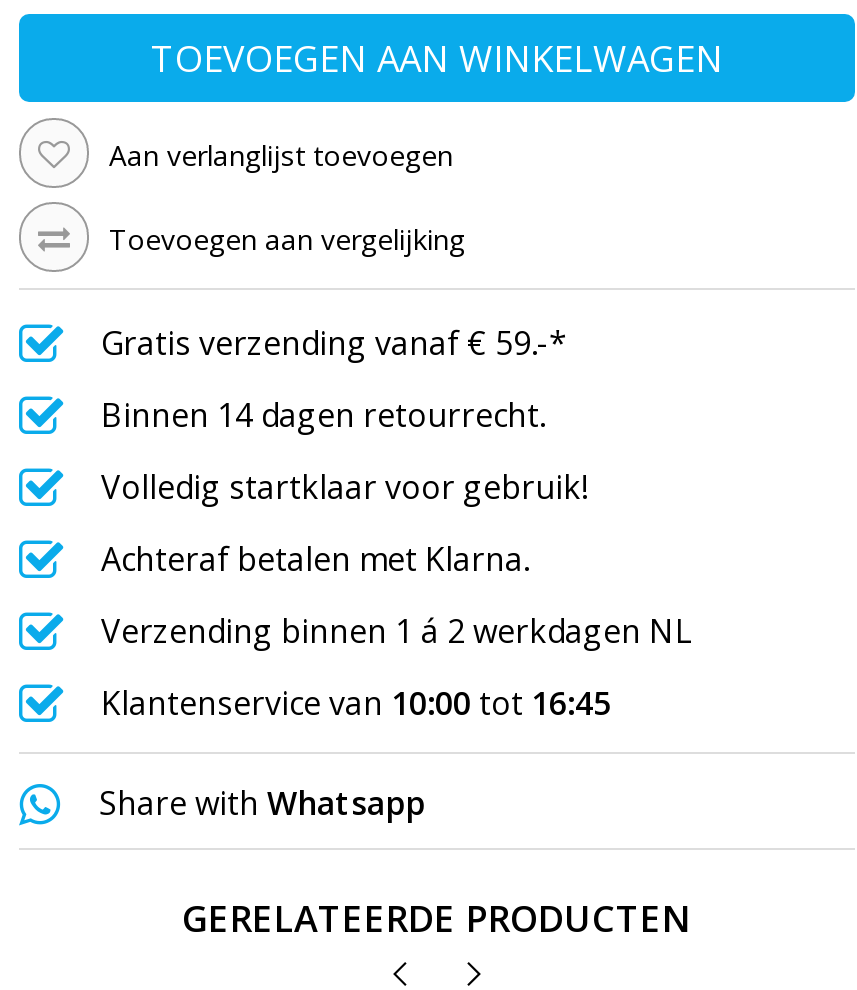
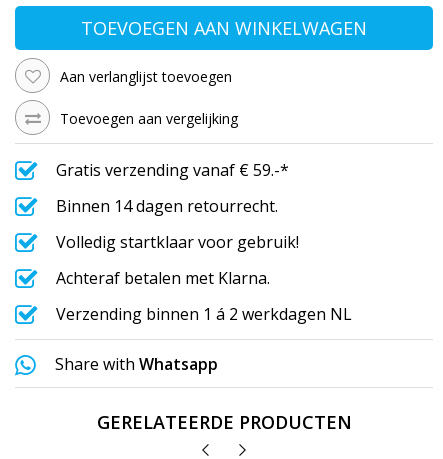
[101,681,611,725] Klantenservice van 10:00 tot 16:45 -> none

